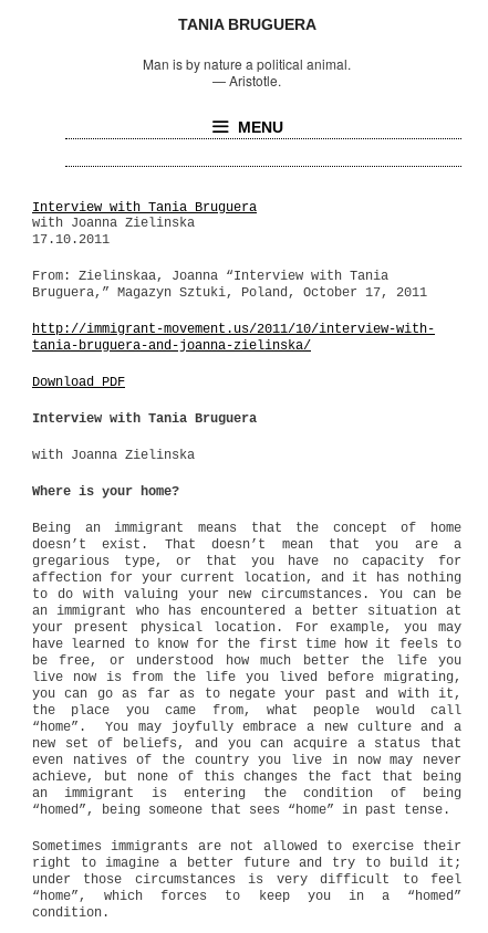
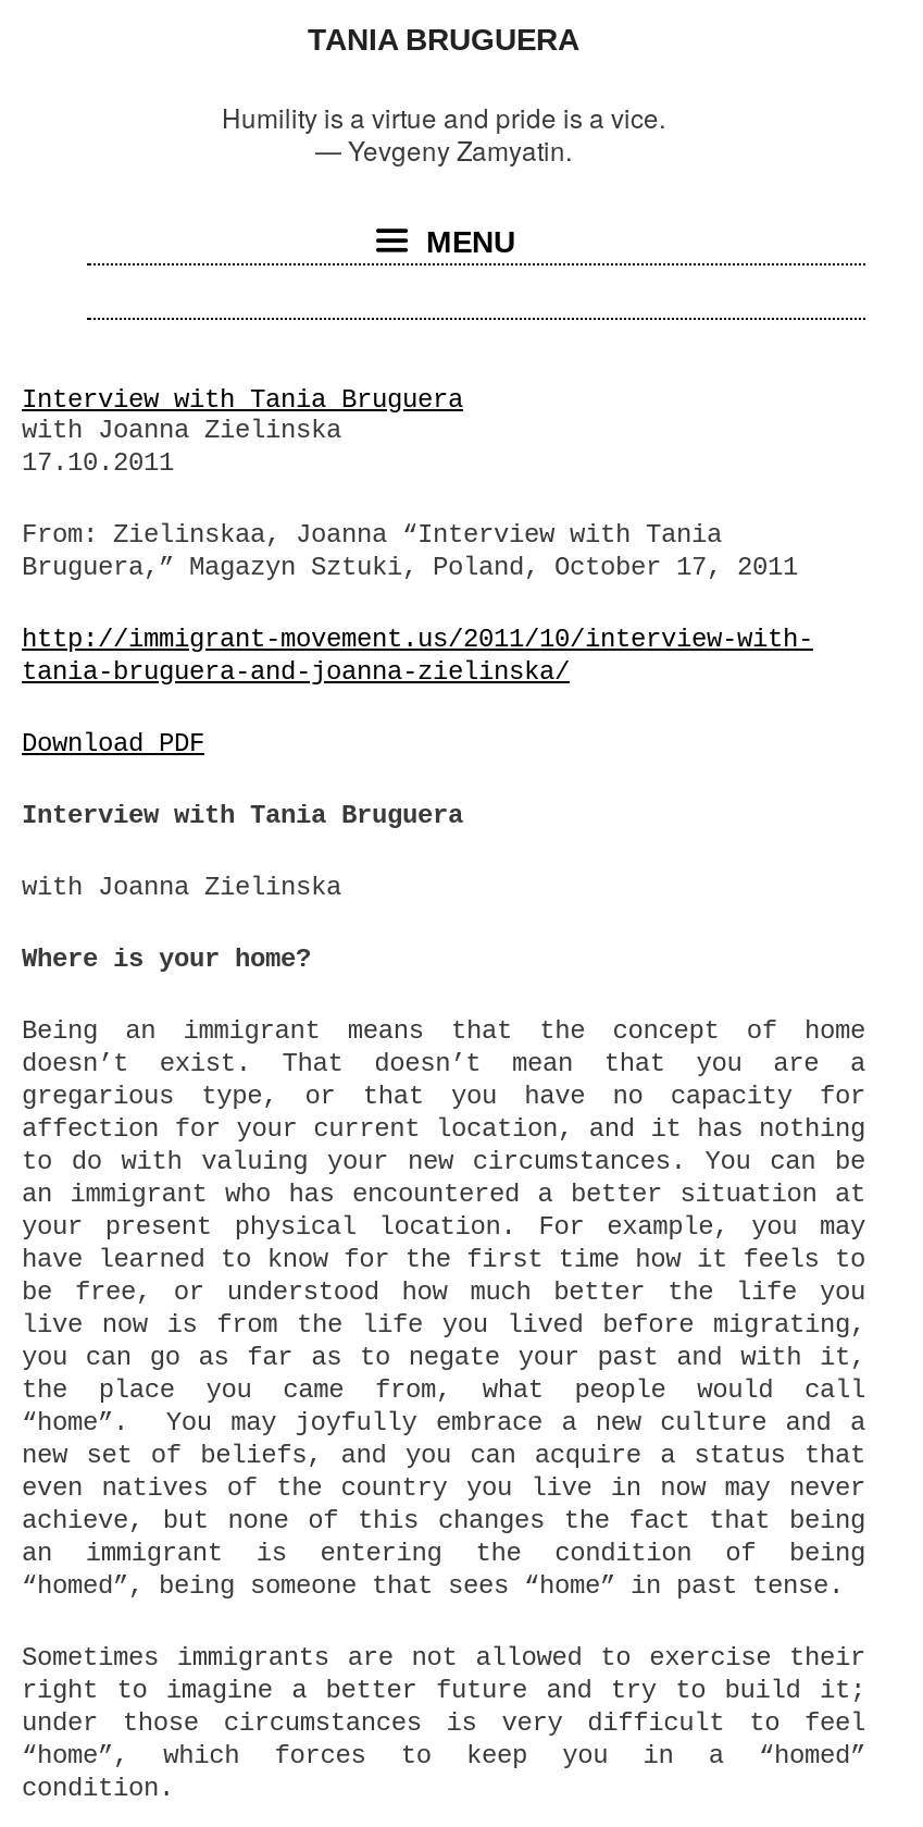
[143,54,351,90] Man is by nature a political animal. | — Aristotle. -> [222,98,665,168] Humility is a virtue and pride is a vice. | — Yevgeny Zamyatin.

